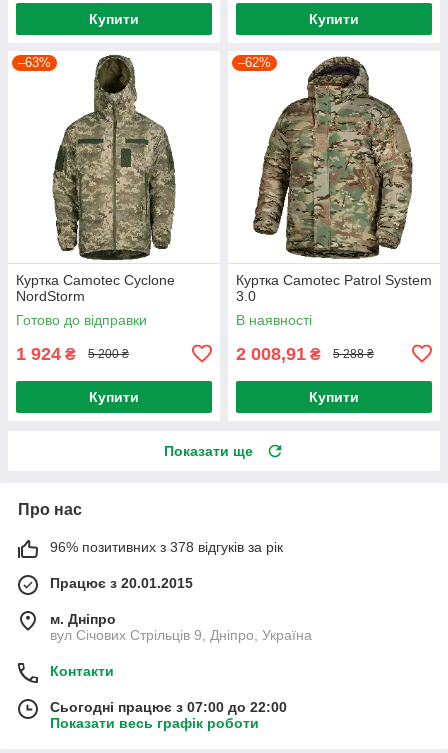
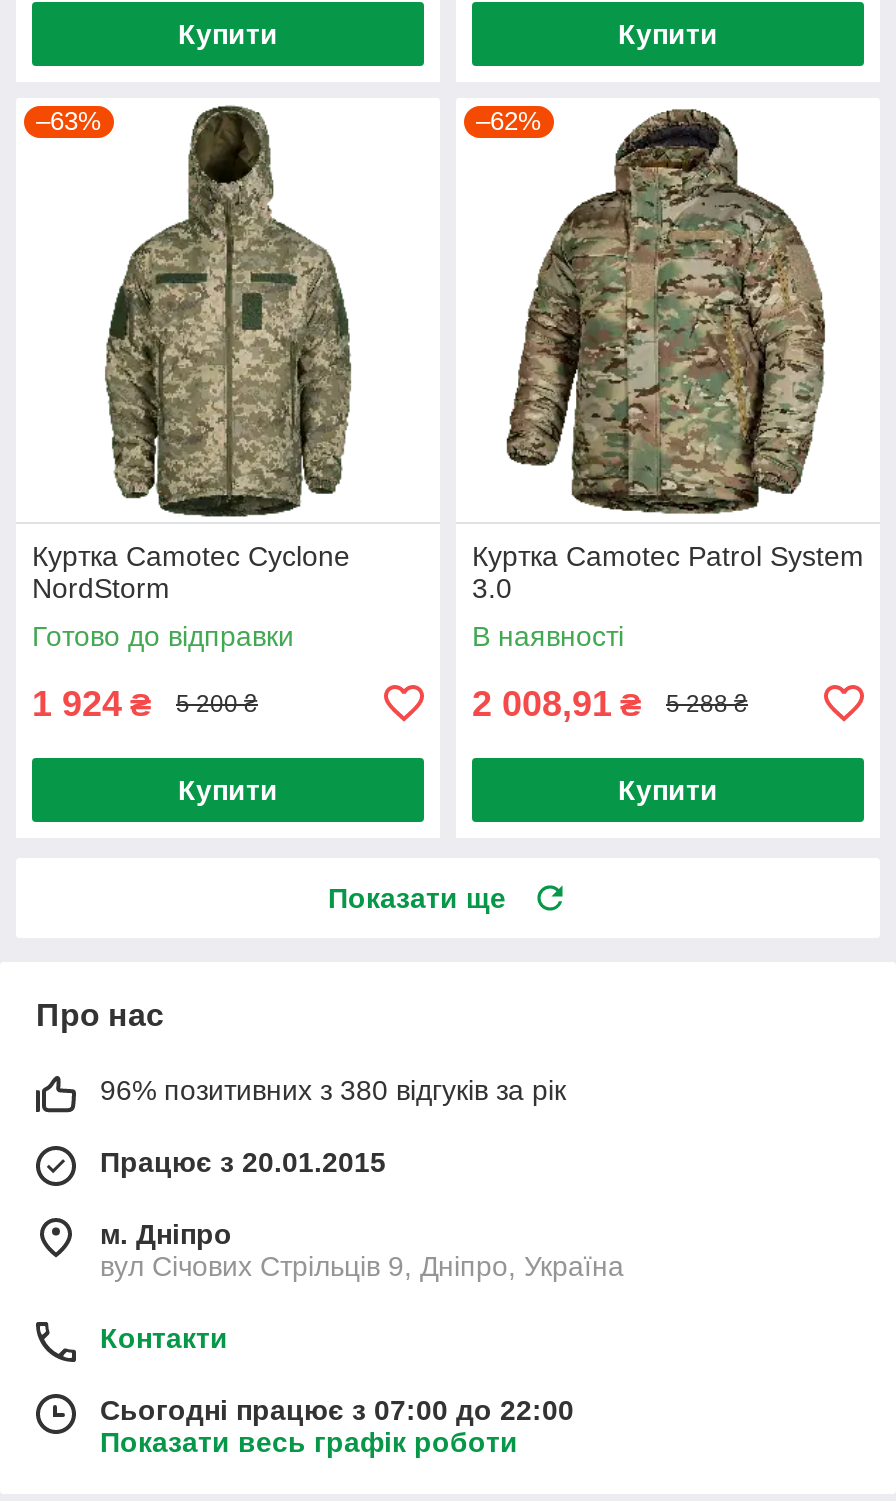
[50,539,283,555] 96% позитивних з 378 відгуків за рік -> [100,1074,566,1106] 96% позитивних з 380 відгуків за рік

